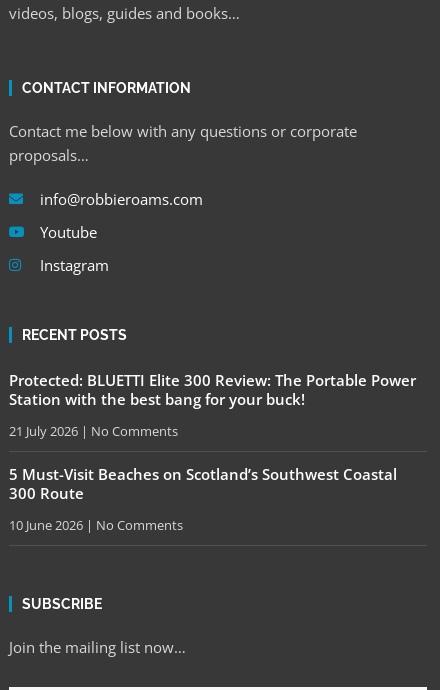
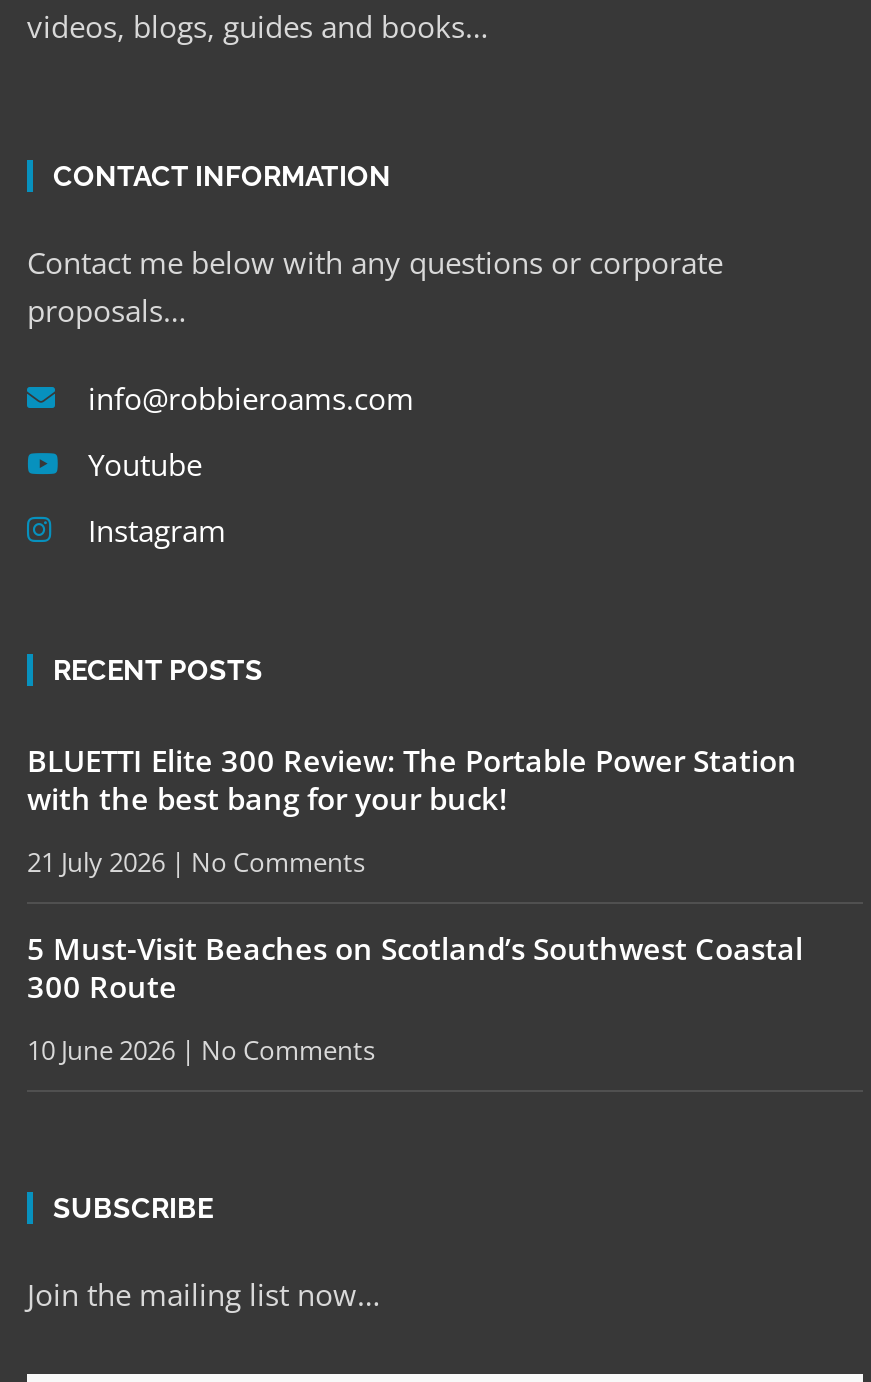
[9,370,416,409] Protected: BLUETTI Elite 300 Review: The Portable Power | Station with the best bang for your buck! -> [27,740,797,818] BLUETTI Elite 300 Review: The Portable Power Station | with the best bang for your buck!

